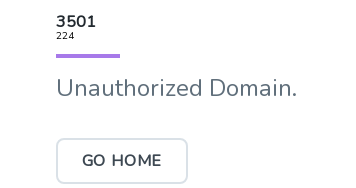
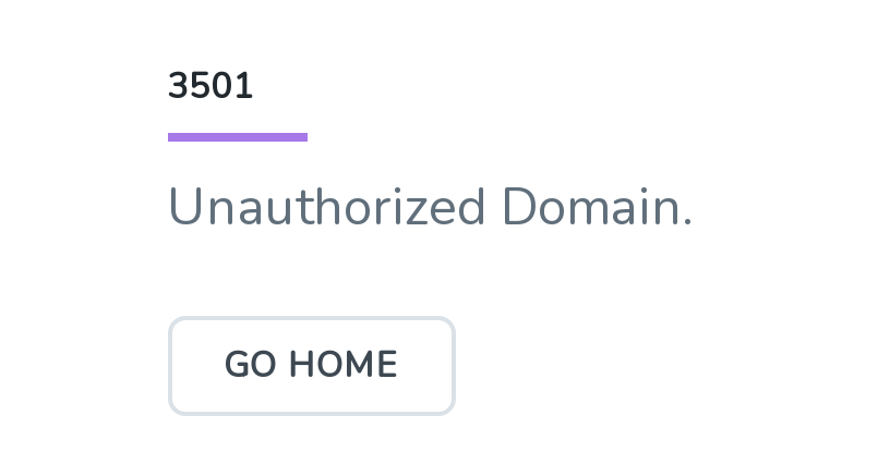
[55,29,73,43] 224 -> none

